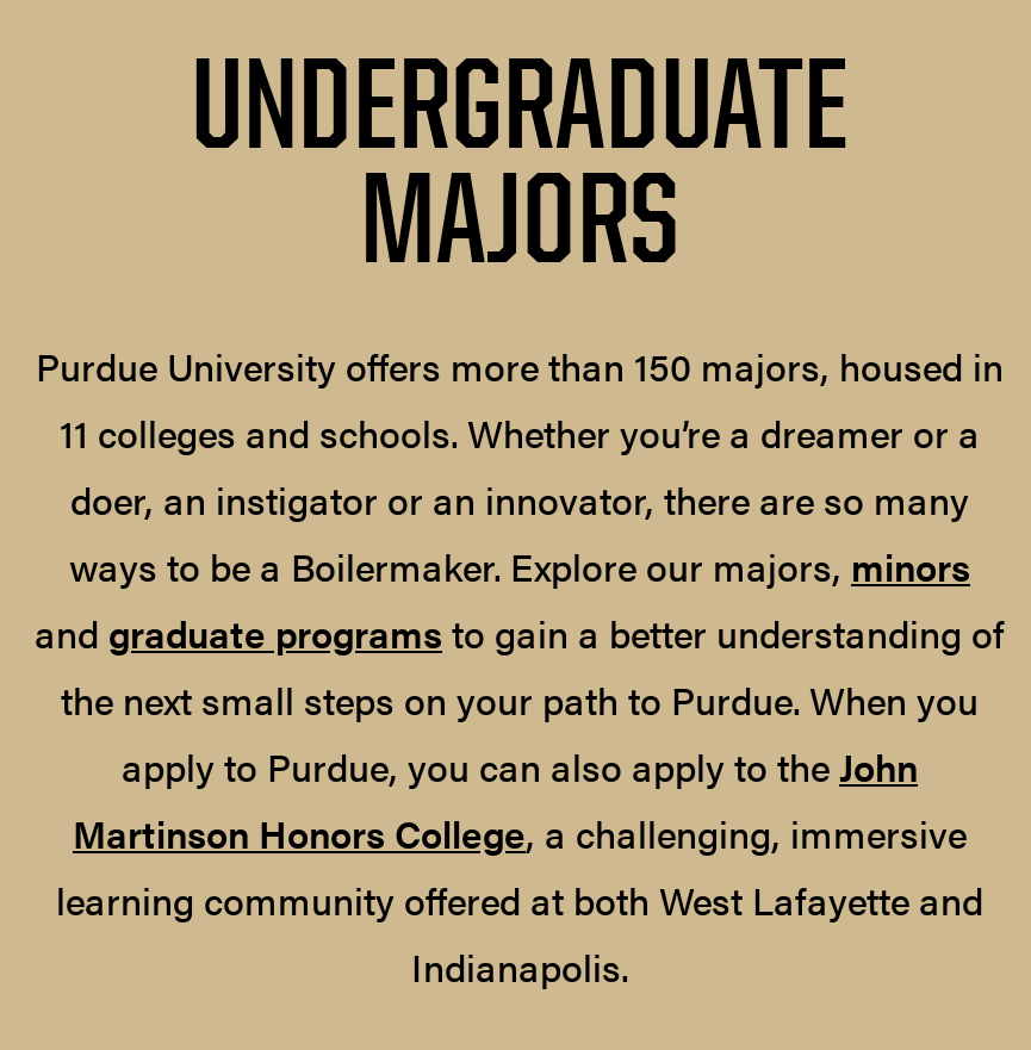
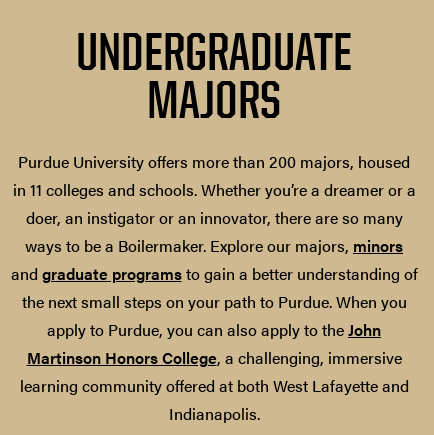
[36,339,1004,461] Purdue University offers more than 150 majors, housed in | 11 colleges and schools. Whether you’re a dreamer or a -> [12,150,415,201] Purdue University offers more than 200 majors, housed | in 11 colleges and schools. Whether you’re a dreamer or a

